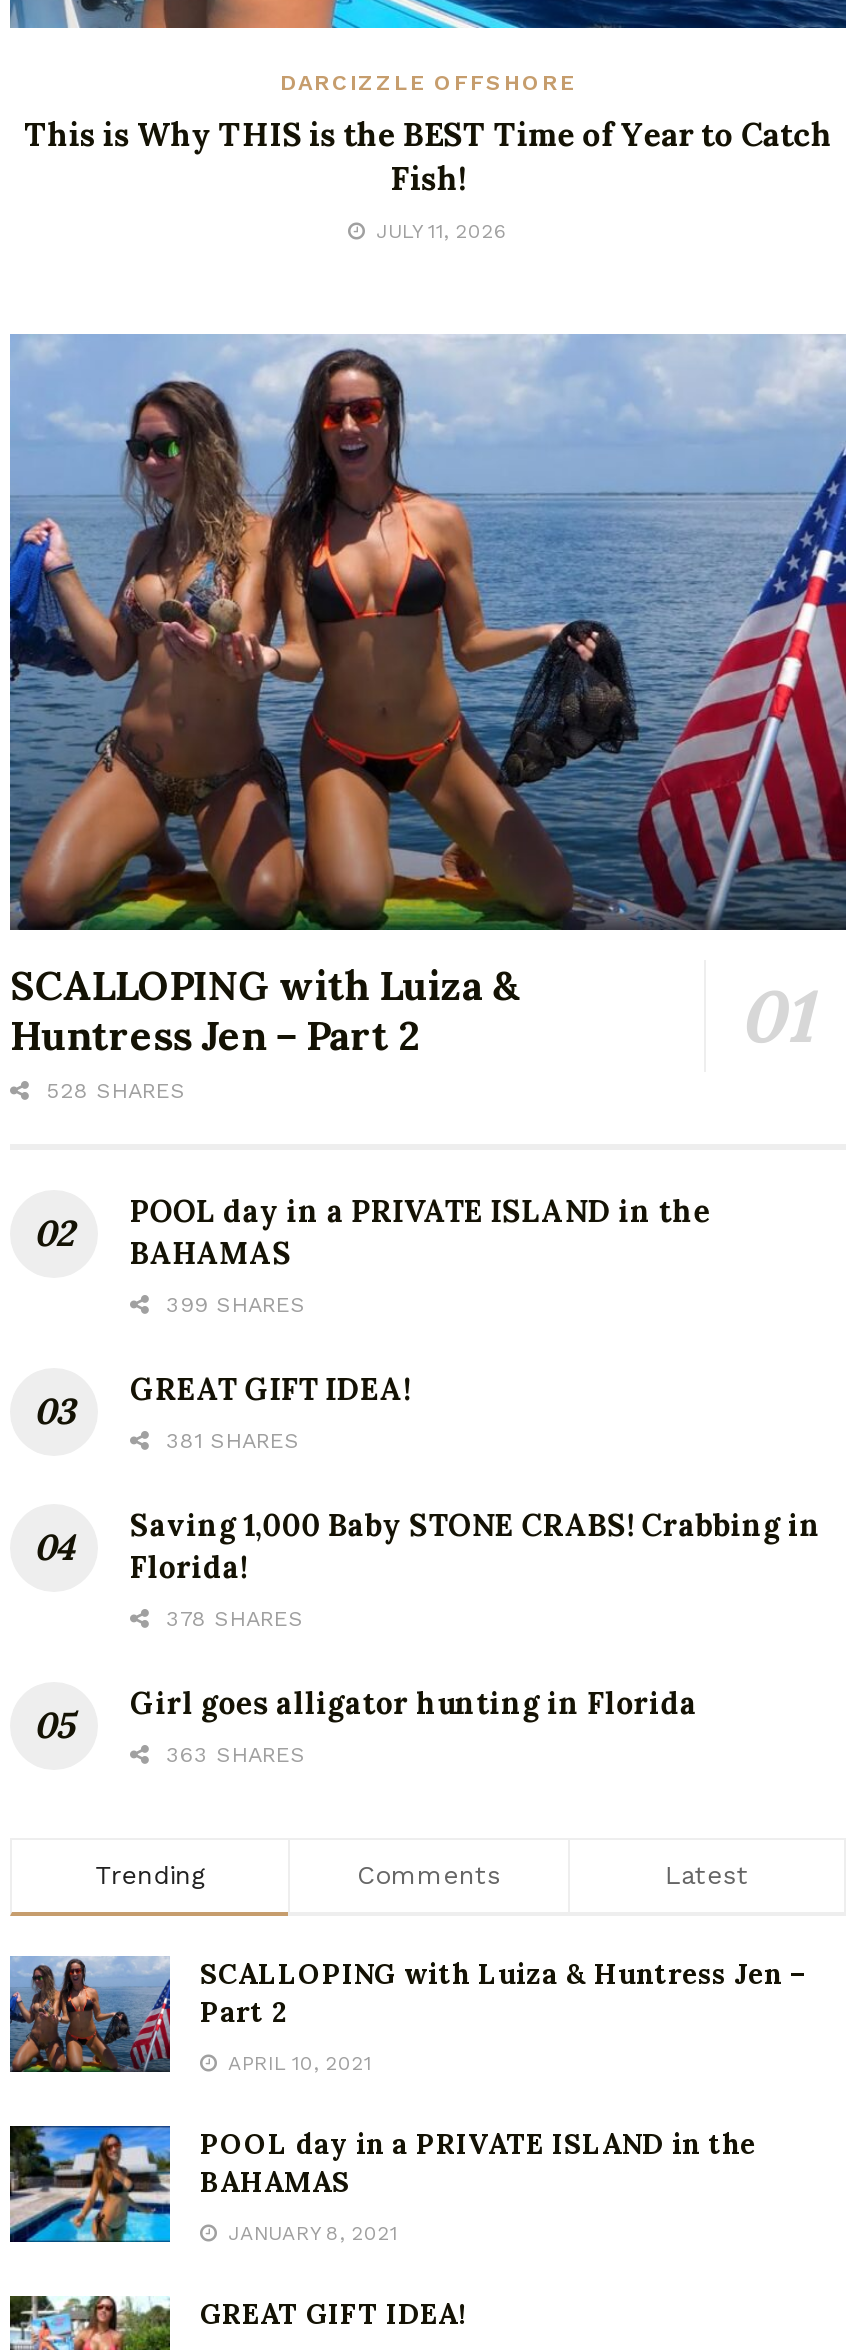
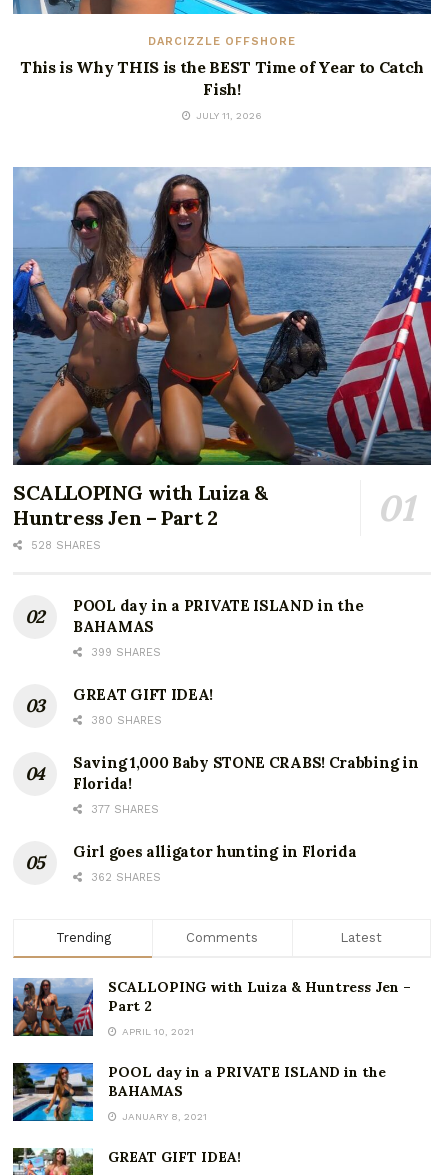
[158,1429,300,1455] 381 SHARES -> [87,714,162,727] 380 SHARES
[158,1607,304,1633] 378 SHARES -> [87,803,159,816] 377 SHARES
[158,1743,306,1769] 363 SHARES -> [87,871,161,884] 362 SHARES

